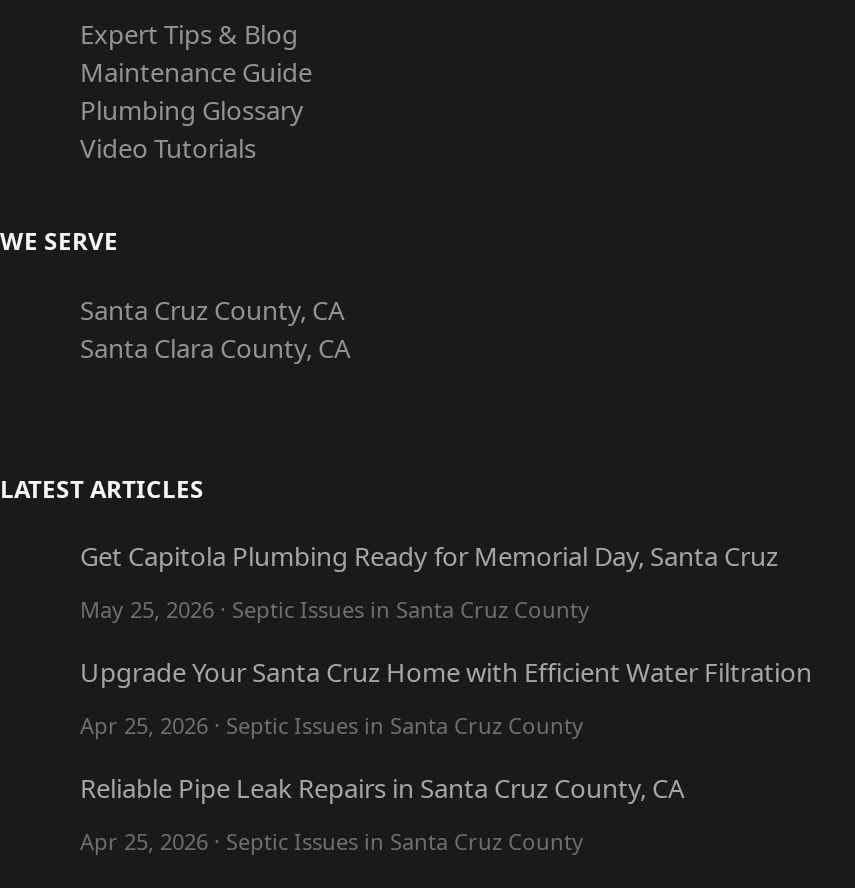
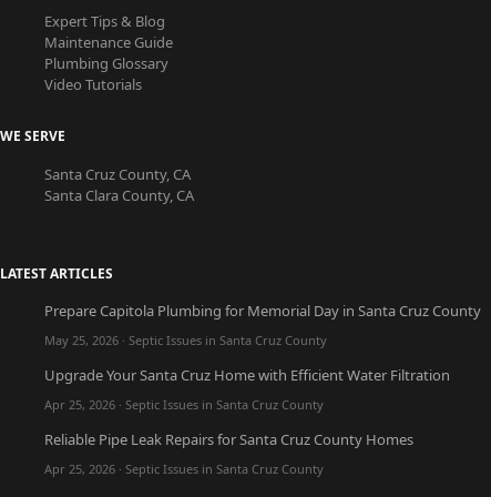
[80,537,778,573] Get Capitola Plumbing Ready for Memorial Day, Santa Cruz -> [44,300,481,320] Prepare Capitola Plumbing for Memorial Day in Santa Cruz County
[80,769,684,805] Reliable Pipe Leak Repairs in Santa Cruz County, CA -> [44,429,413,449] Reliable Pipe Leak Repairs for Santa Cruz County Homes

